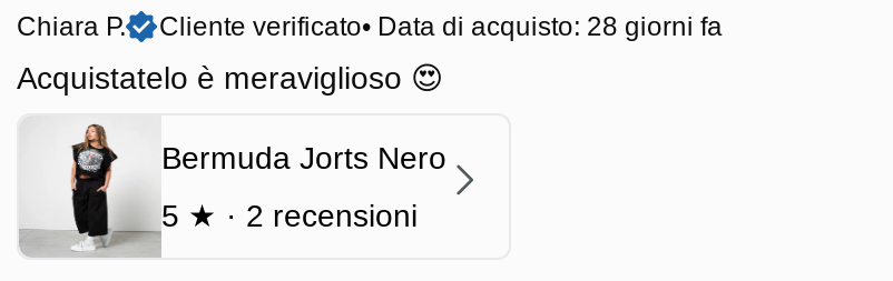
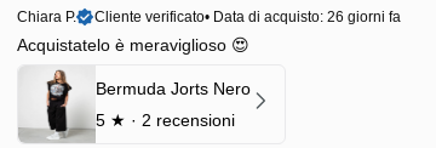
[159,11,723,42] Cliente verificato• Data di acquisto: 28 giorni fa -> [94,8,401,25] Cliente verificato• Data di acquisto: 26 giorni fa

